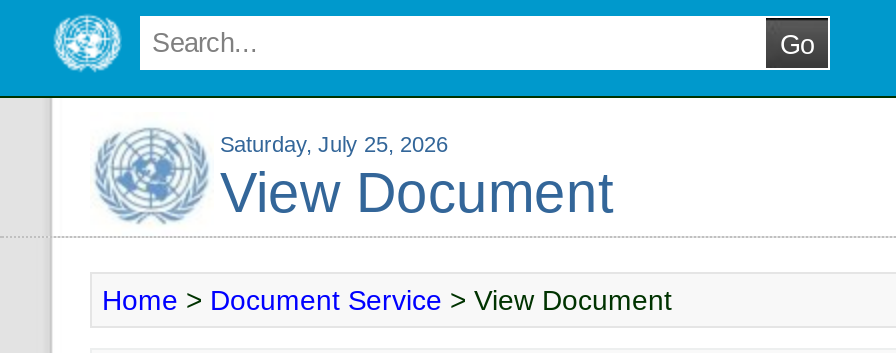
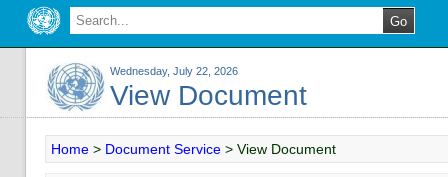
[220,132,448,156] Saturday, July 25, 2026 -> [110,65,238,77] Wednesday, July 22, 2026

